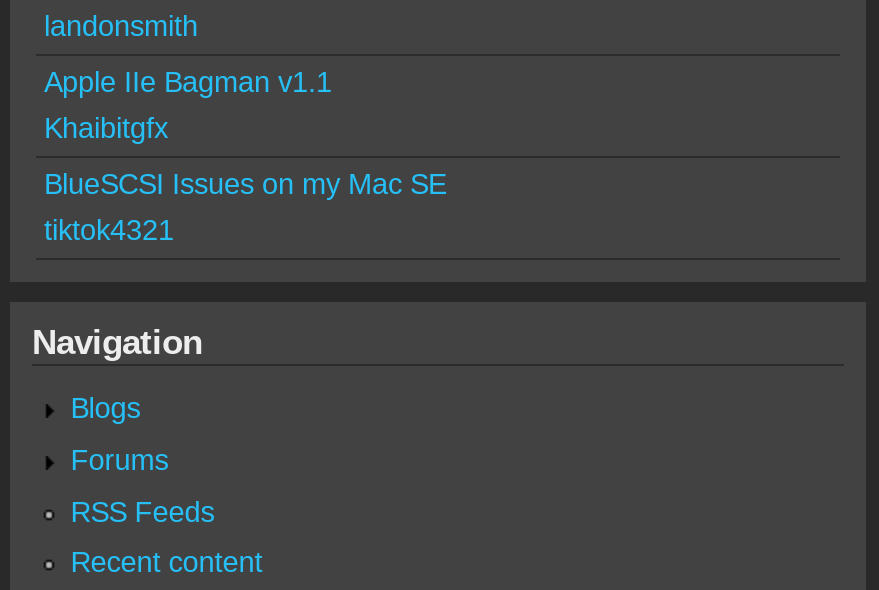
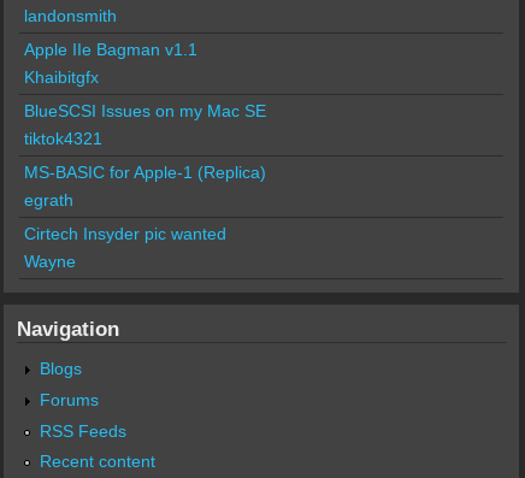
none -> [24,163,266,271] MS-BASIC for Apple-1 (Replica) | egrath | Cirtech Insyder pic wanted | Wayne

